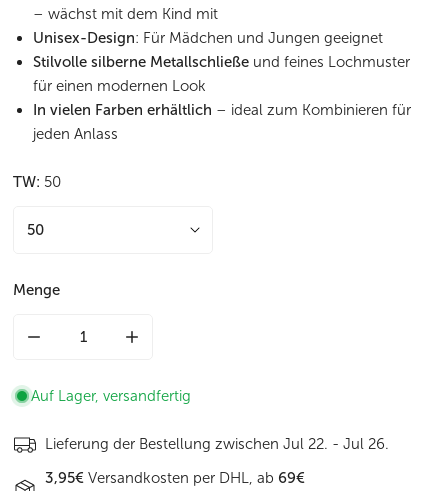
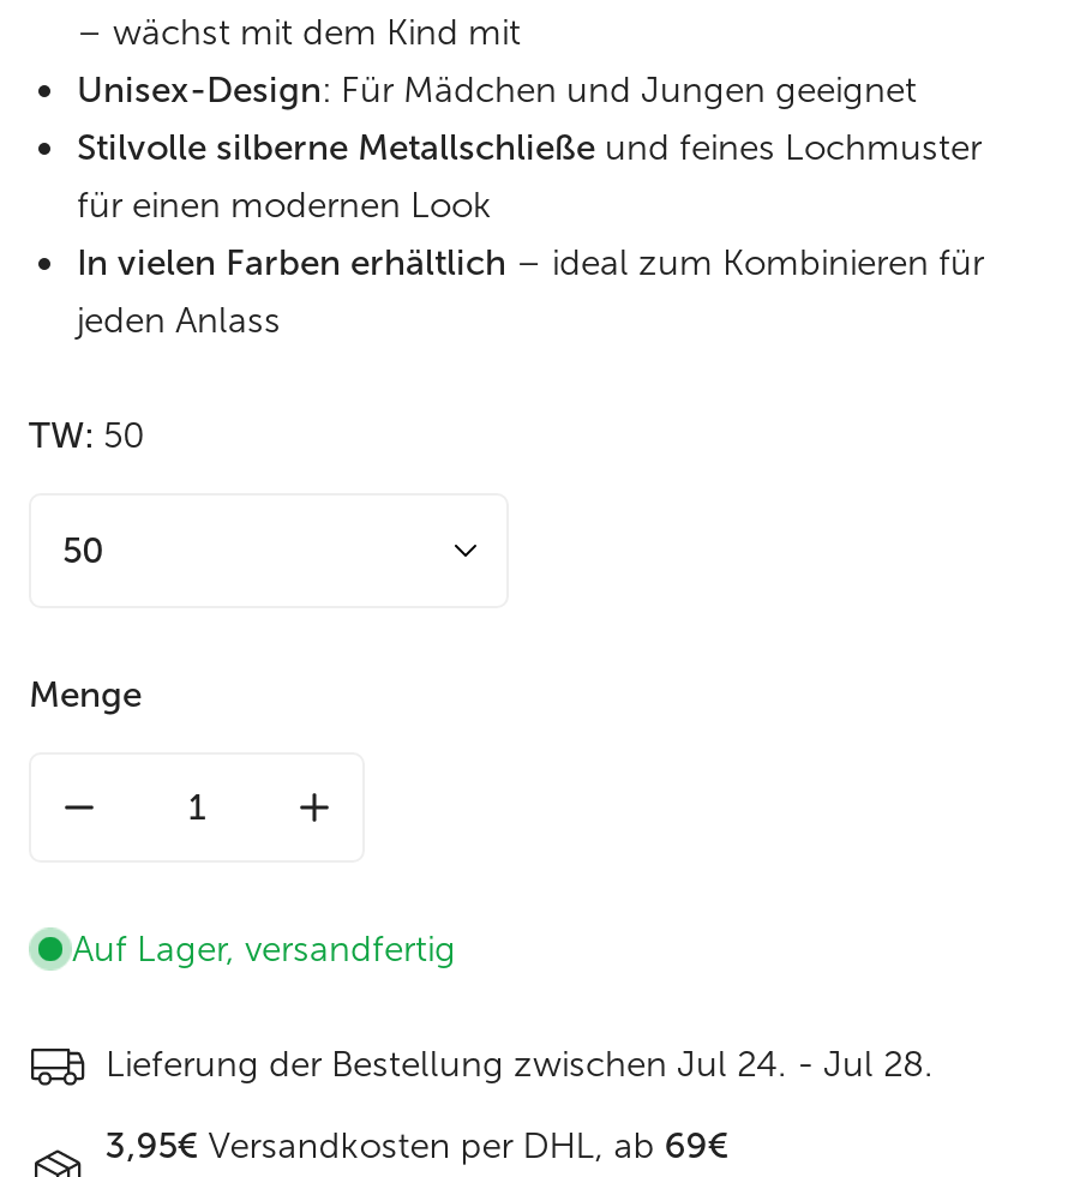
[45,435,389,453] Lieferung der Bestellung zwischen Jul 22. - Jul 26. -> [106,1043,934,1086] Lieferung der Bestellung zwischen Jul 24. - Jul 28.

